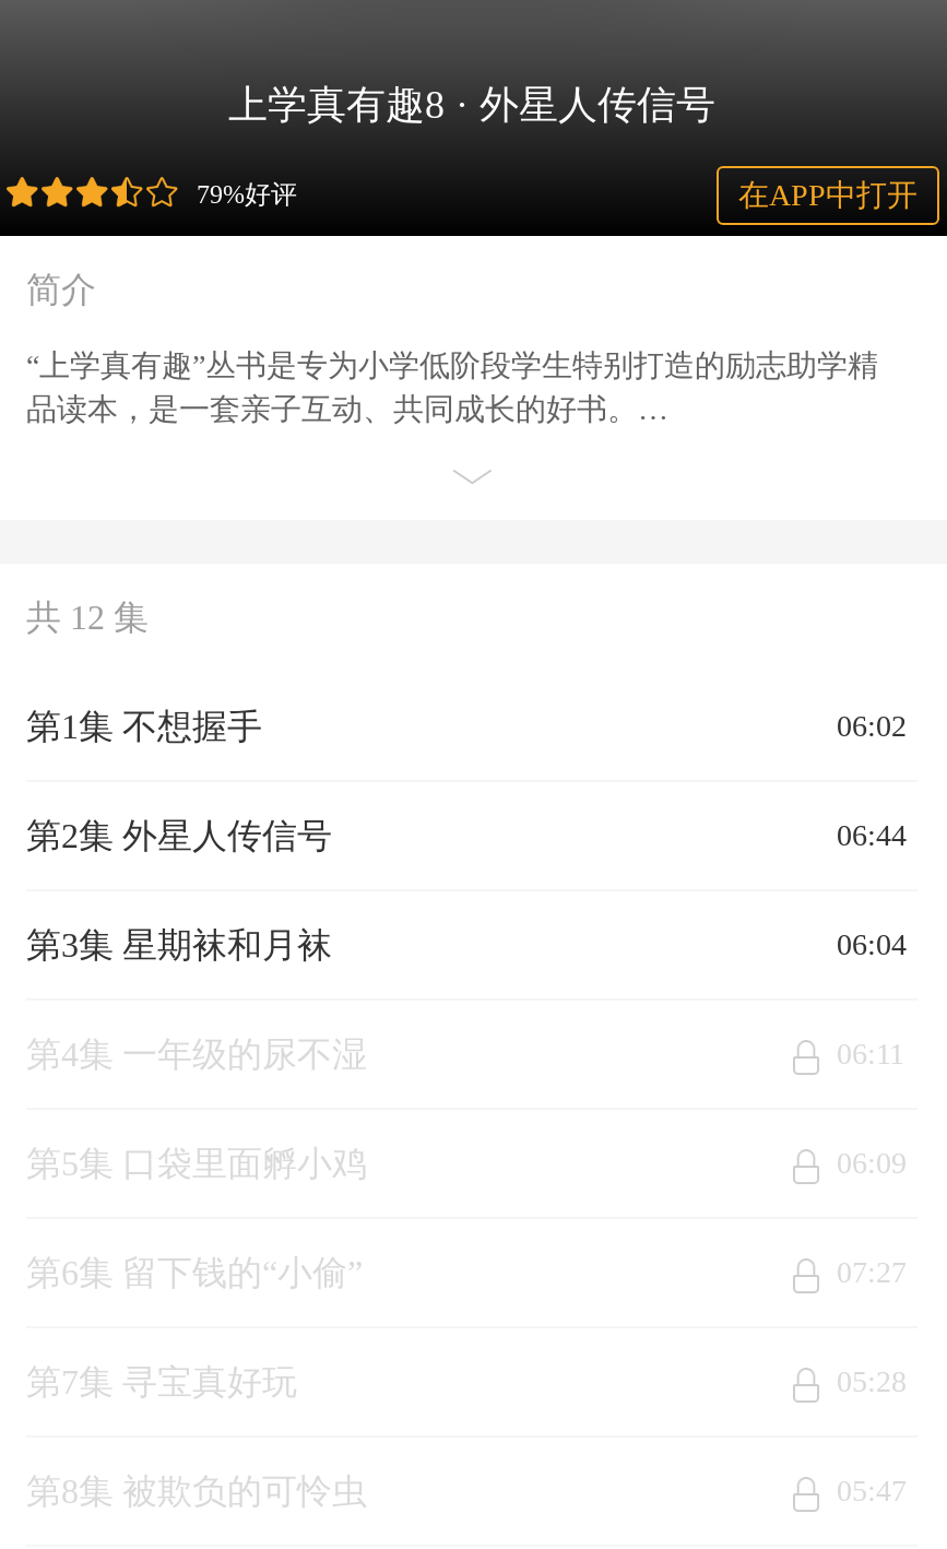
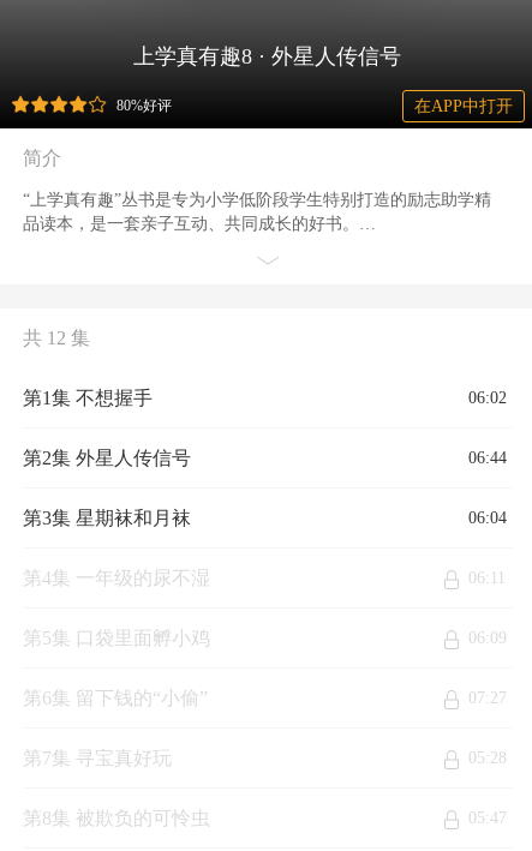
[197,179,297,209] 79%好评 -> [116,97,172,114] 80%好评

